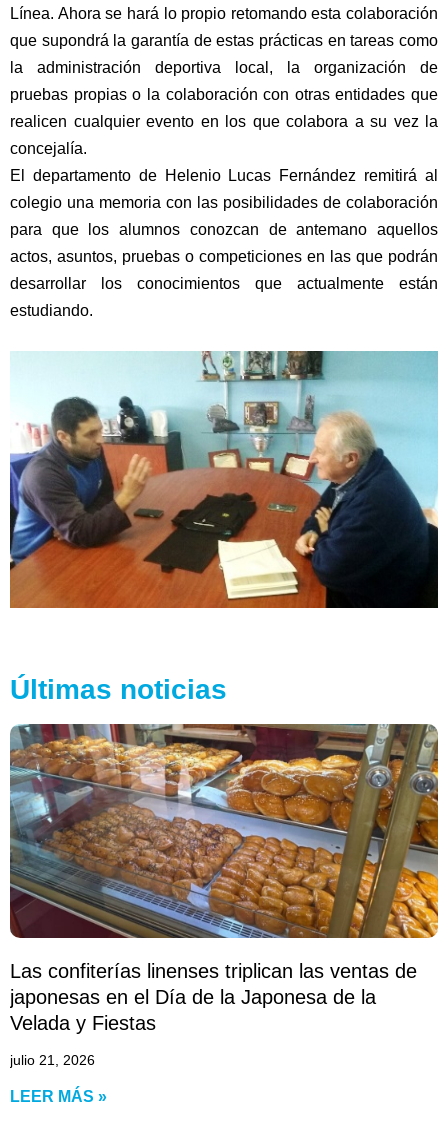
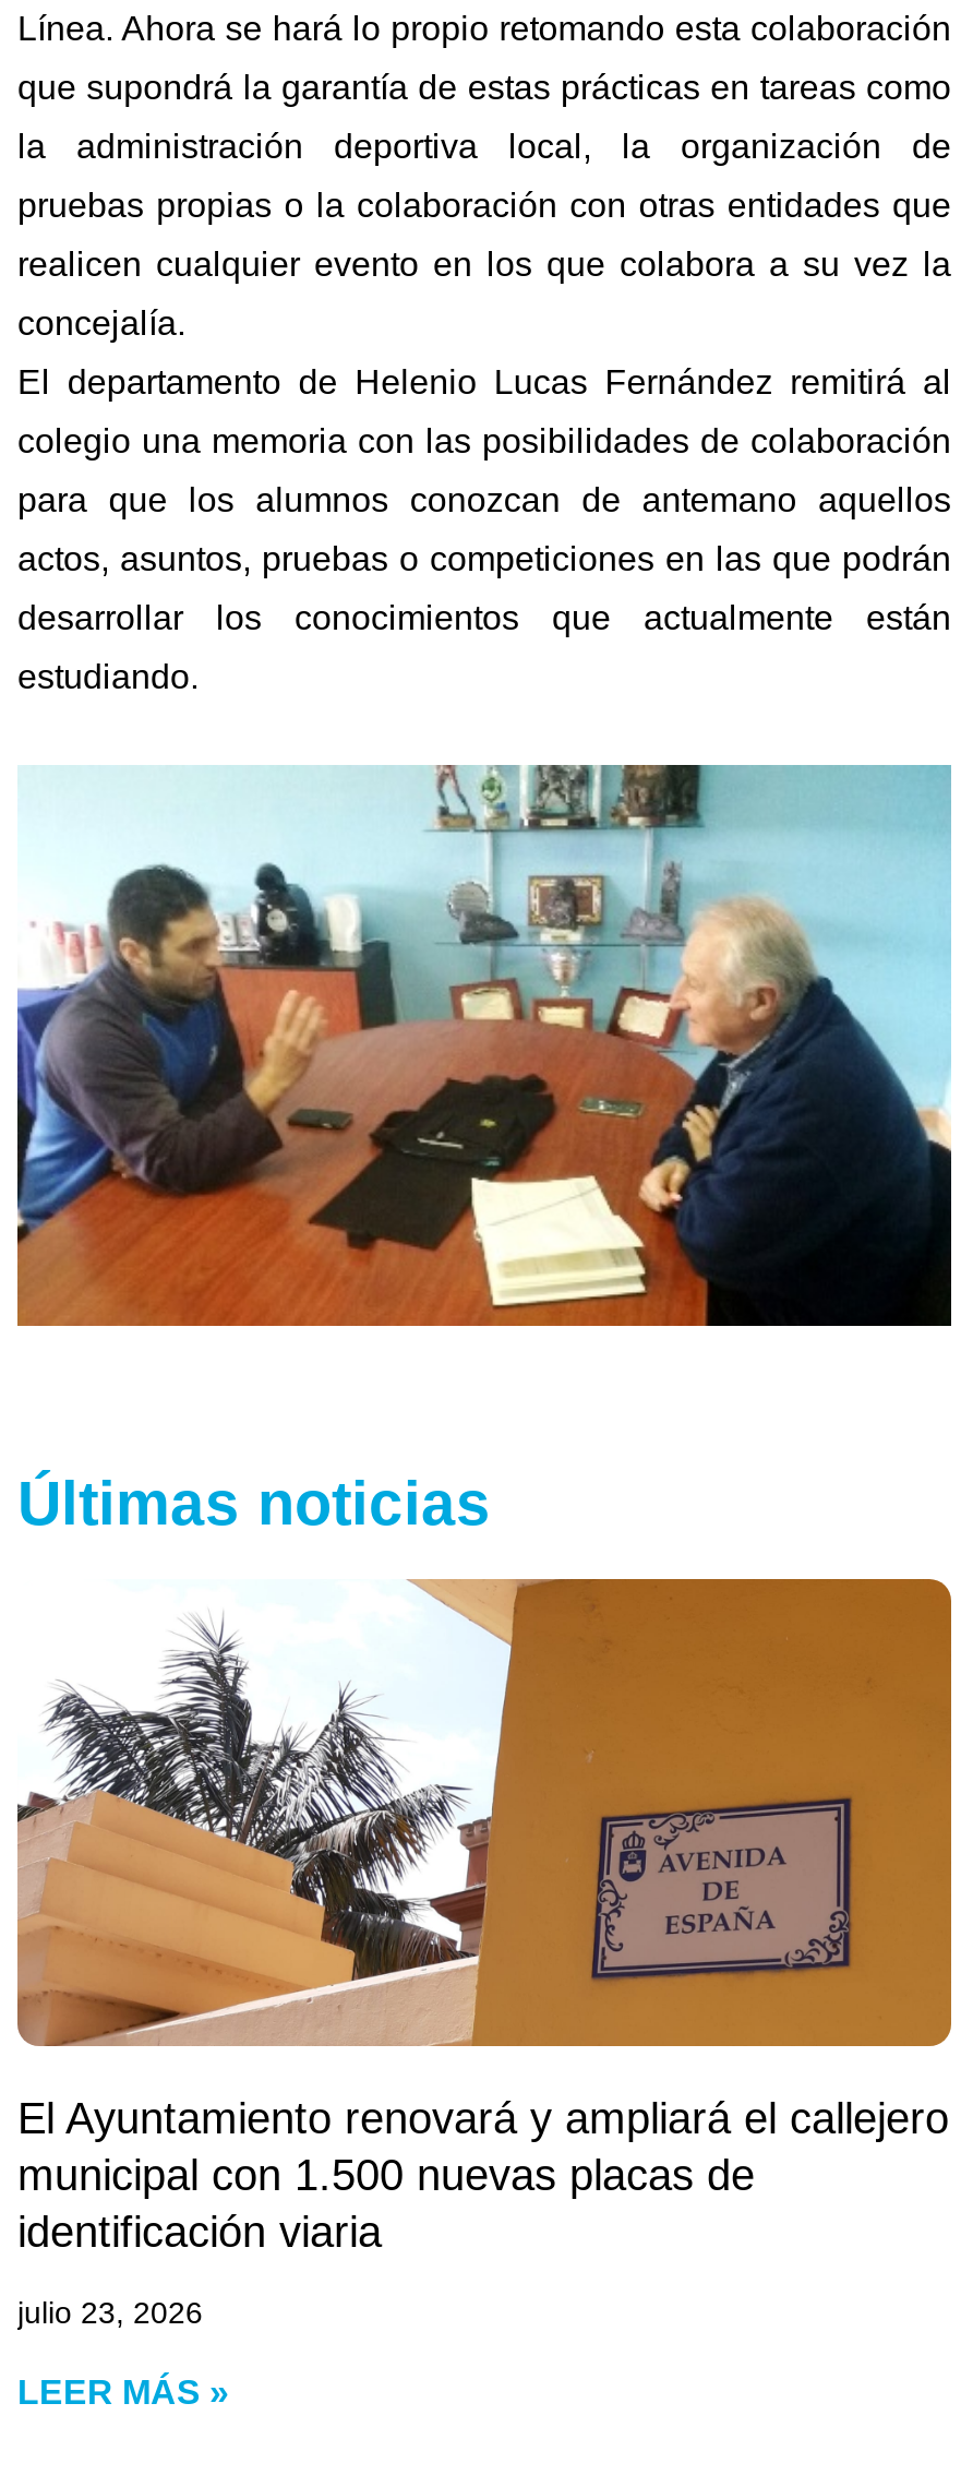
[9,723,439,1034] [image] | Las confiterías linenses triplican las ventas de | japonesas en el Día de la Japonesa de la | Velada y Fiestas -> [15,1577,953,2257] [image] | El Ayuntamiento renovará y ampliará el callejero | municipal con 1.500 nuevas placas de | identificación viaria
[10,1052,95,1068] julio 21, 2026 -> [17,2296,203,2331] julio 23, 2026

